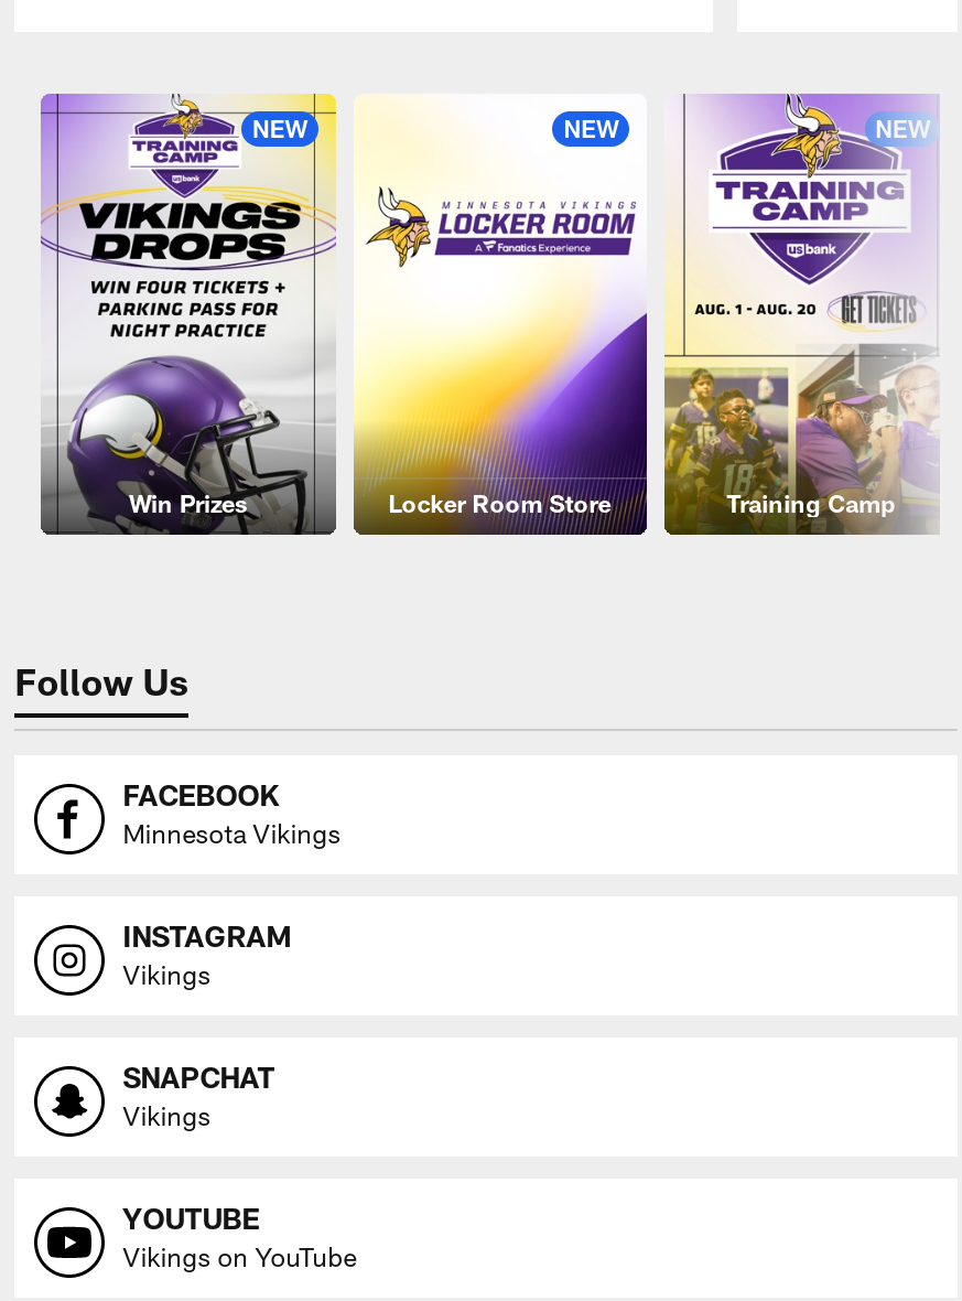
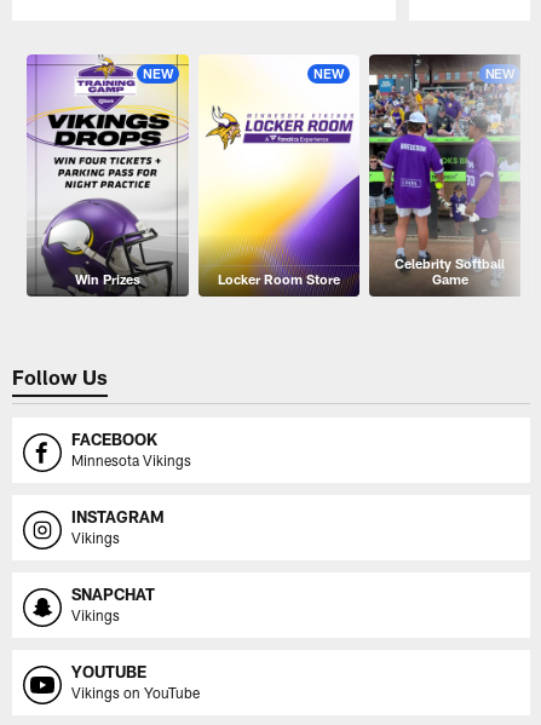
[662,94,936,530] [image] | Training Camp -> [368,53,519,295] [image] | Celebrity Softball | Game

